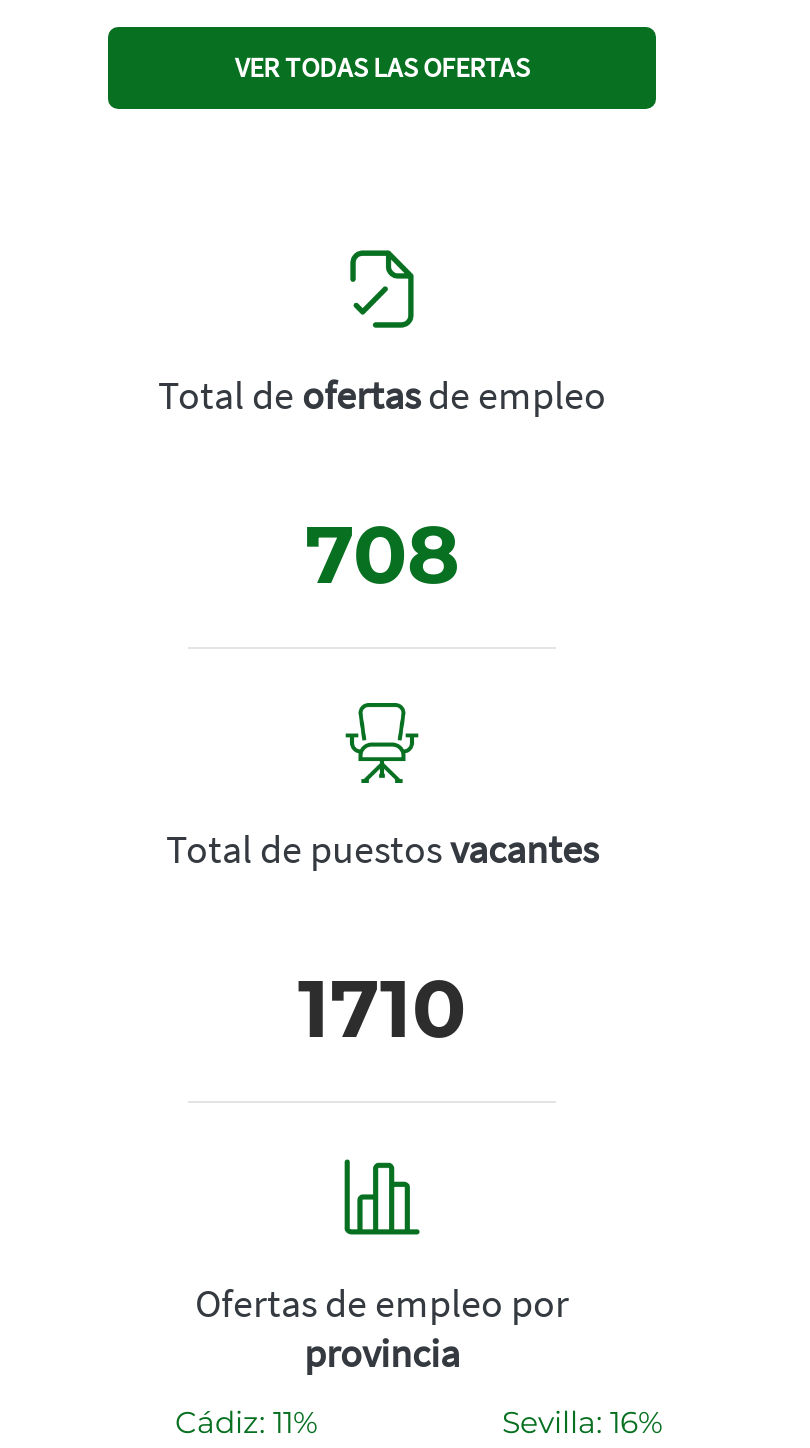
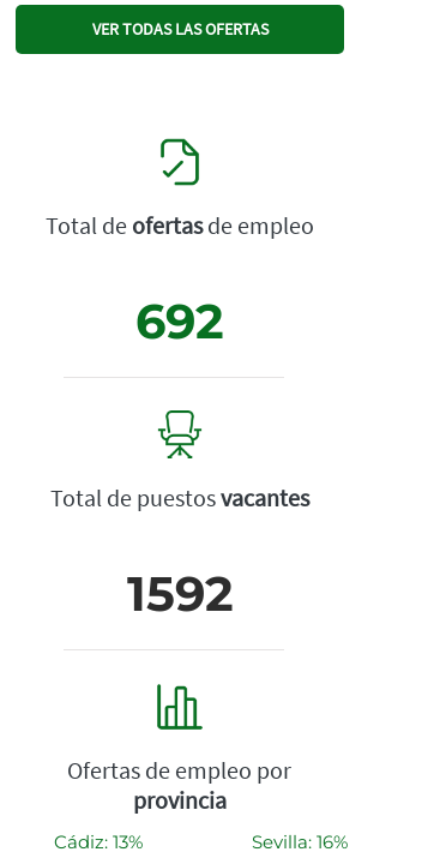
[305,504,459,602] 708 -> [135,292,224,351] 692
[298,958,466,1056] 1710 -> [126,564,233,623] 1592
[175,1402,317,1440] Cádiz: 11% -> [54,831,143,853] Cádiz: 13%

